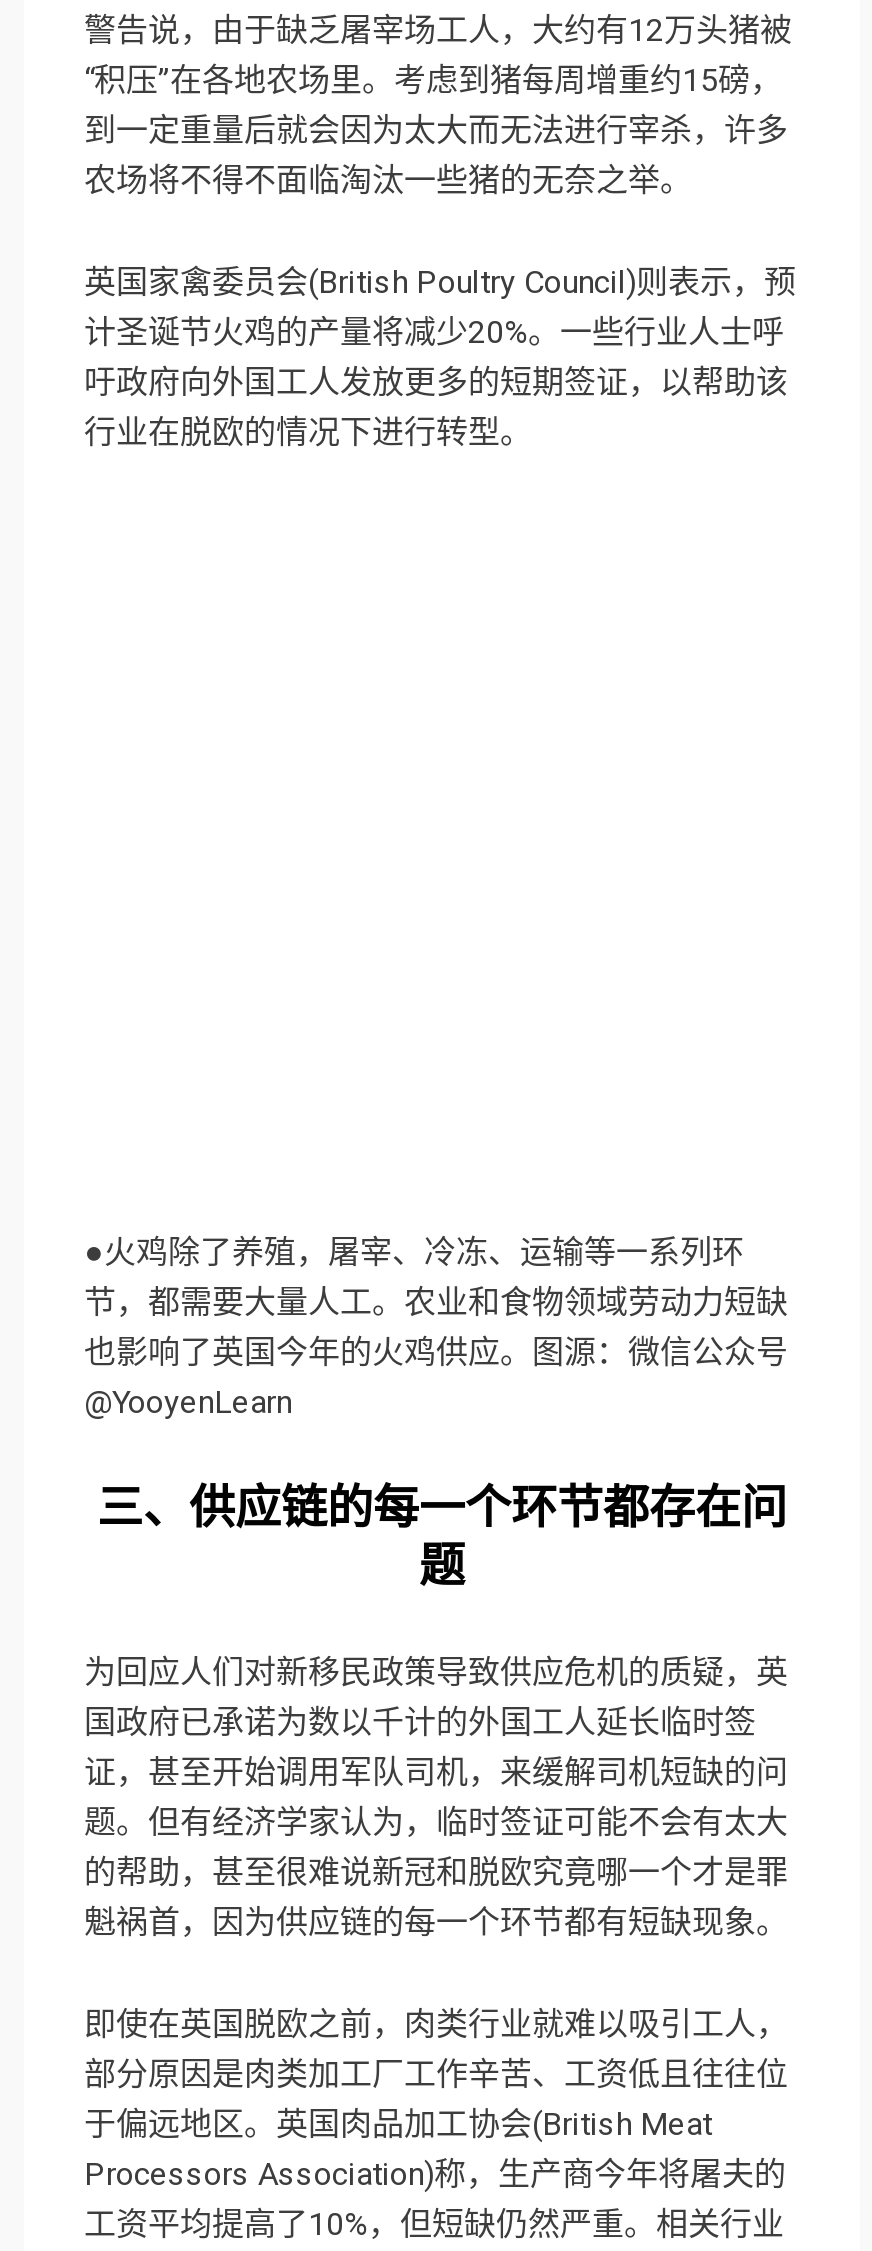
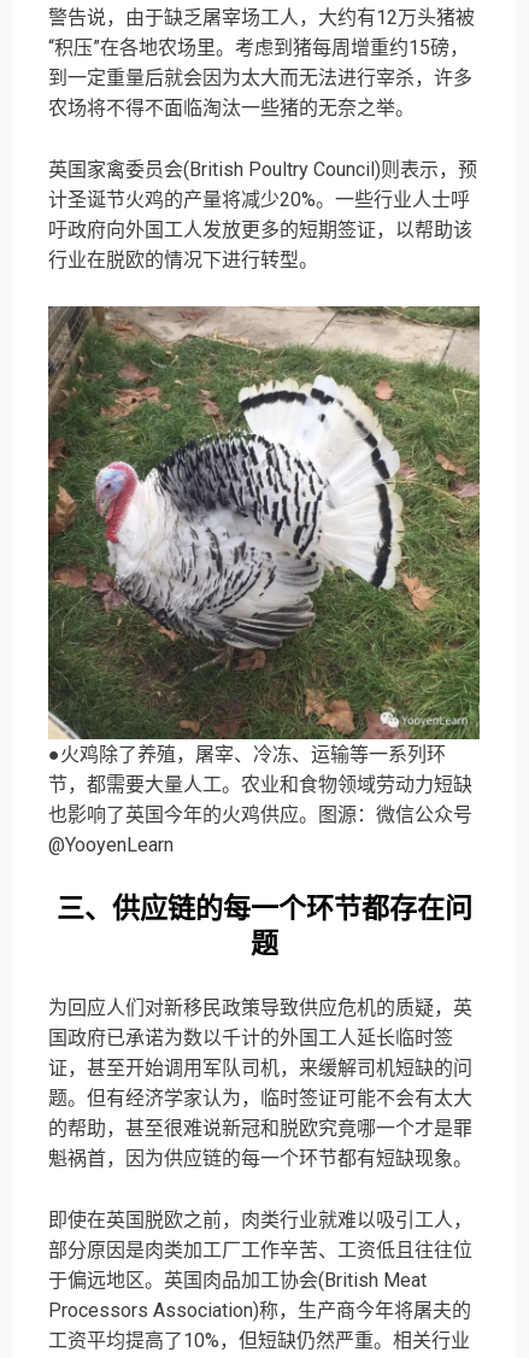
none -> [47,305,481,741] [image]

